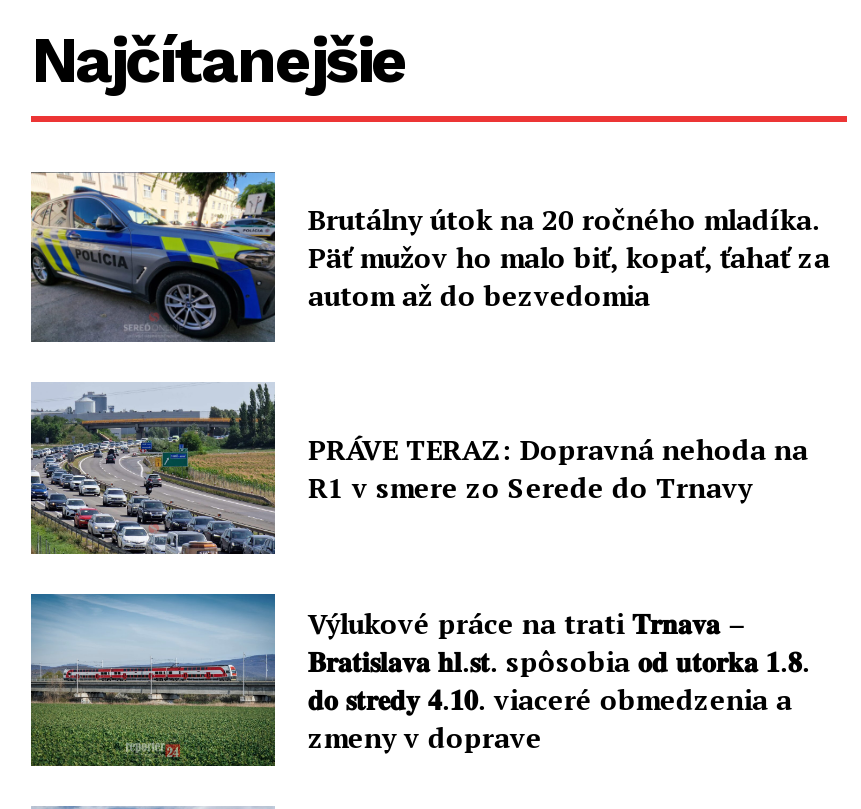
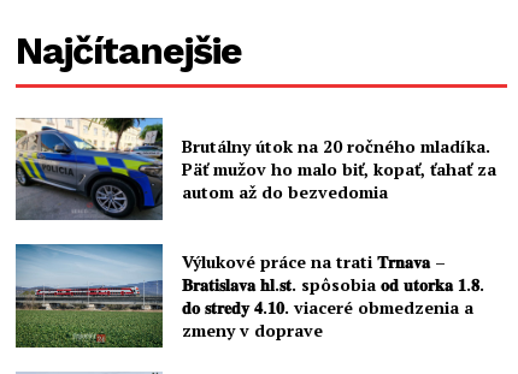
[31,384,808,556] [image] | PRÁVE TERAZ: Dopravná nehoda na | R1 v smere zo Serede do Trnavy -> none

